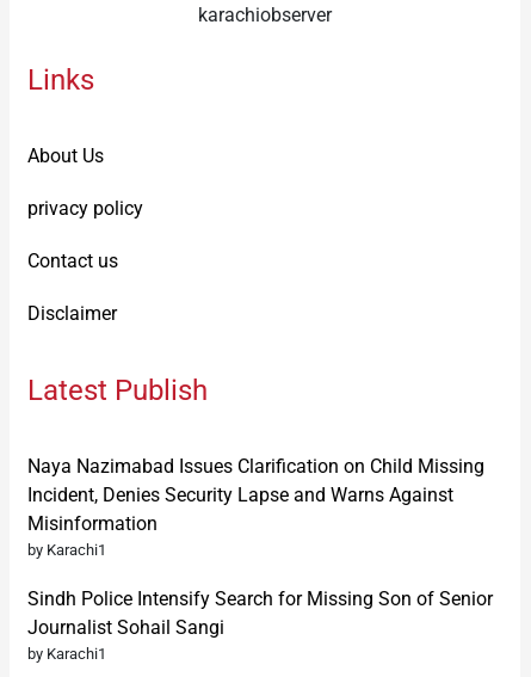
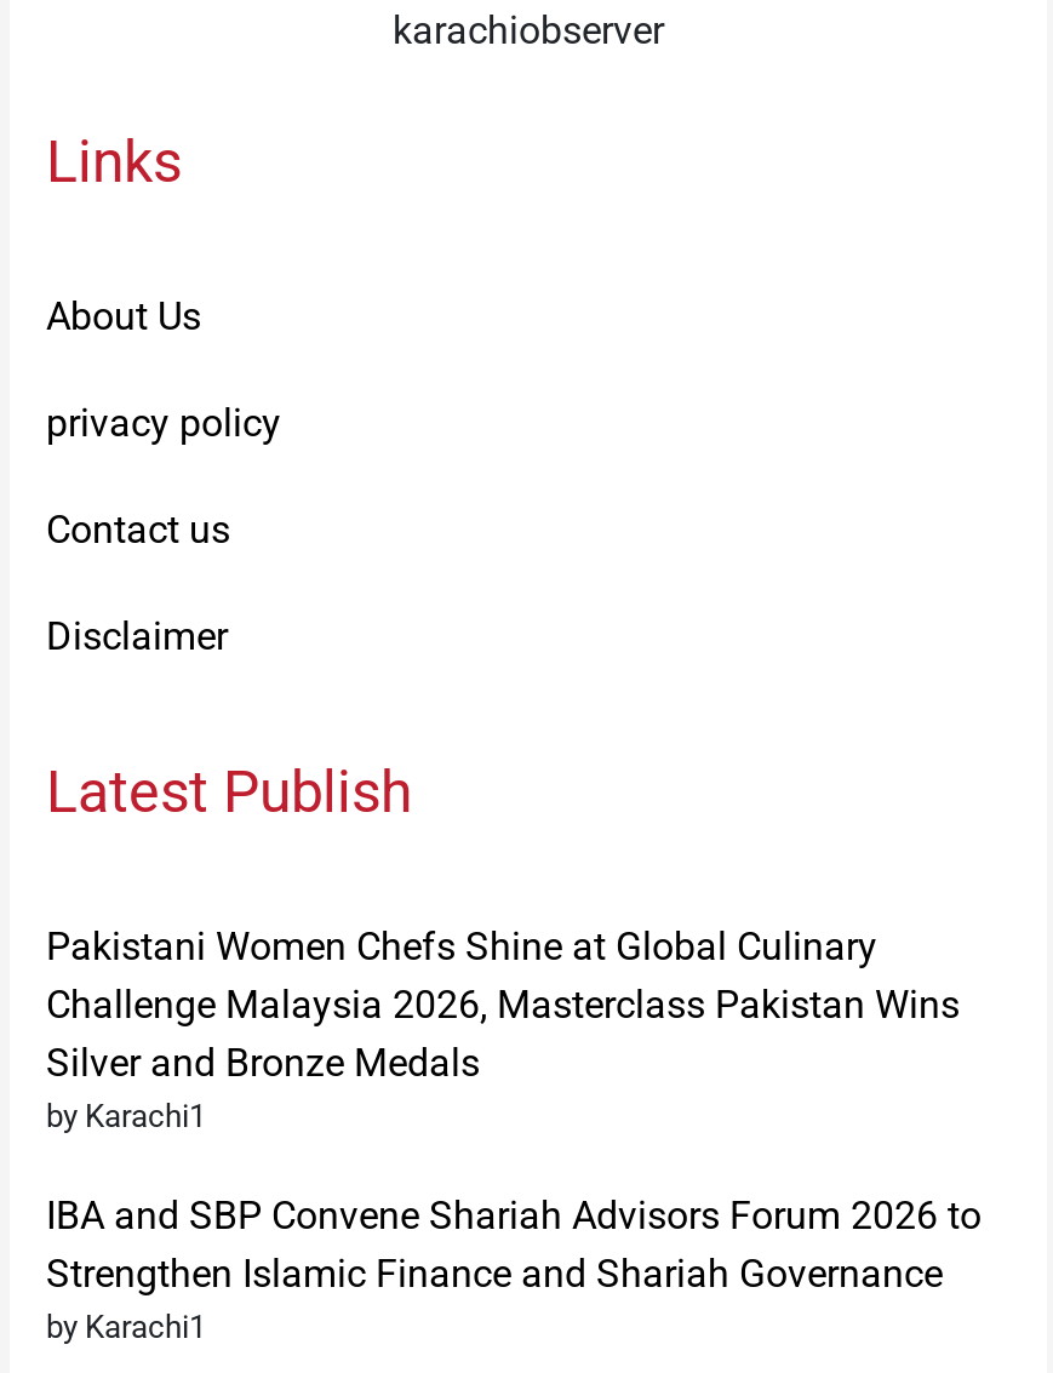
[27,455,484,535] Naya Nazimabad Issues Clarification on Child Missing | Incident, Denies Security Lapse and Warns Against | Misinformation -> [46,924,960,1086] Pakistani Women Chefs Shine at Global Culinary | Challenge Malaysia 2026, Masterclass Pakistan Wins | Silver and Bronze Medals
[27,588,493,639] Sindh Police Intensify Search for Missing Son of Senior | Journalist Sohail Sangi -> [46,1193,982,1297] IBA and SBP Convene Shariah Advisors Forum 2026 to | Strengthen Islamic Finance and Shariah Governance

